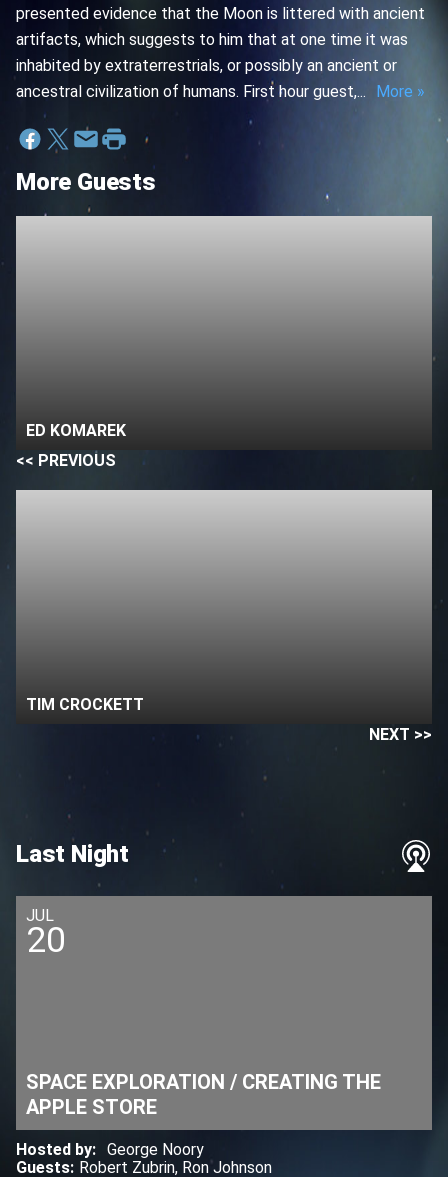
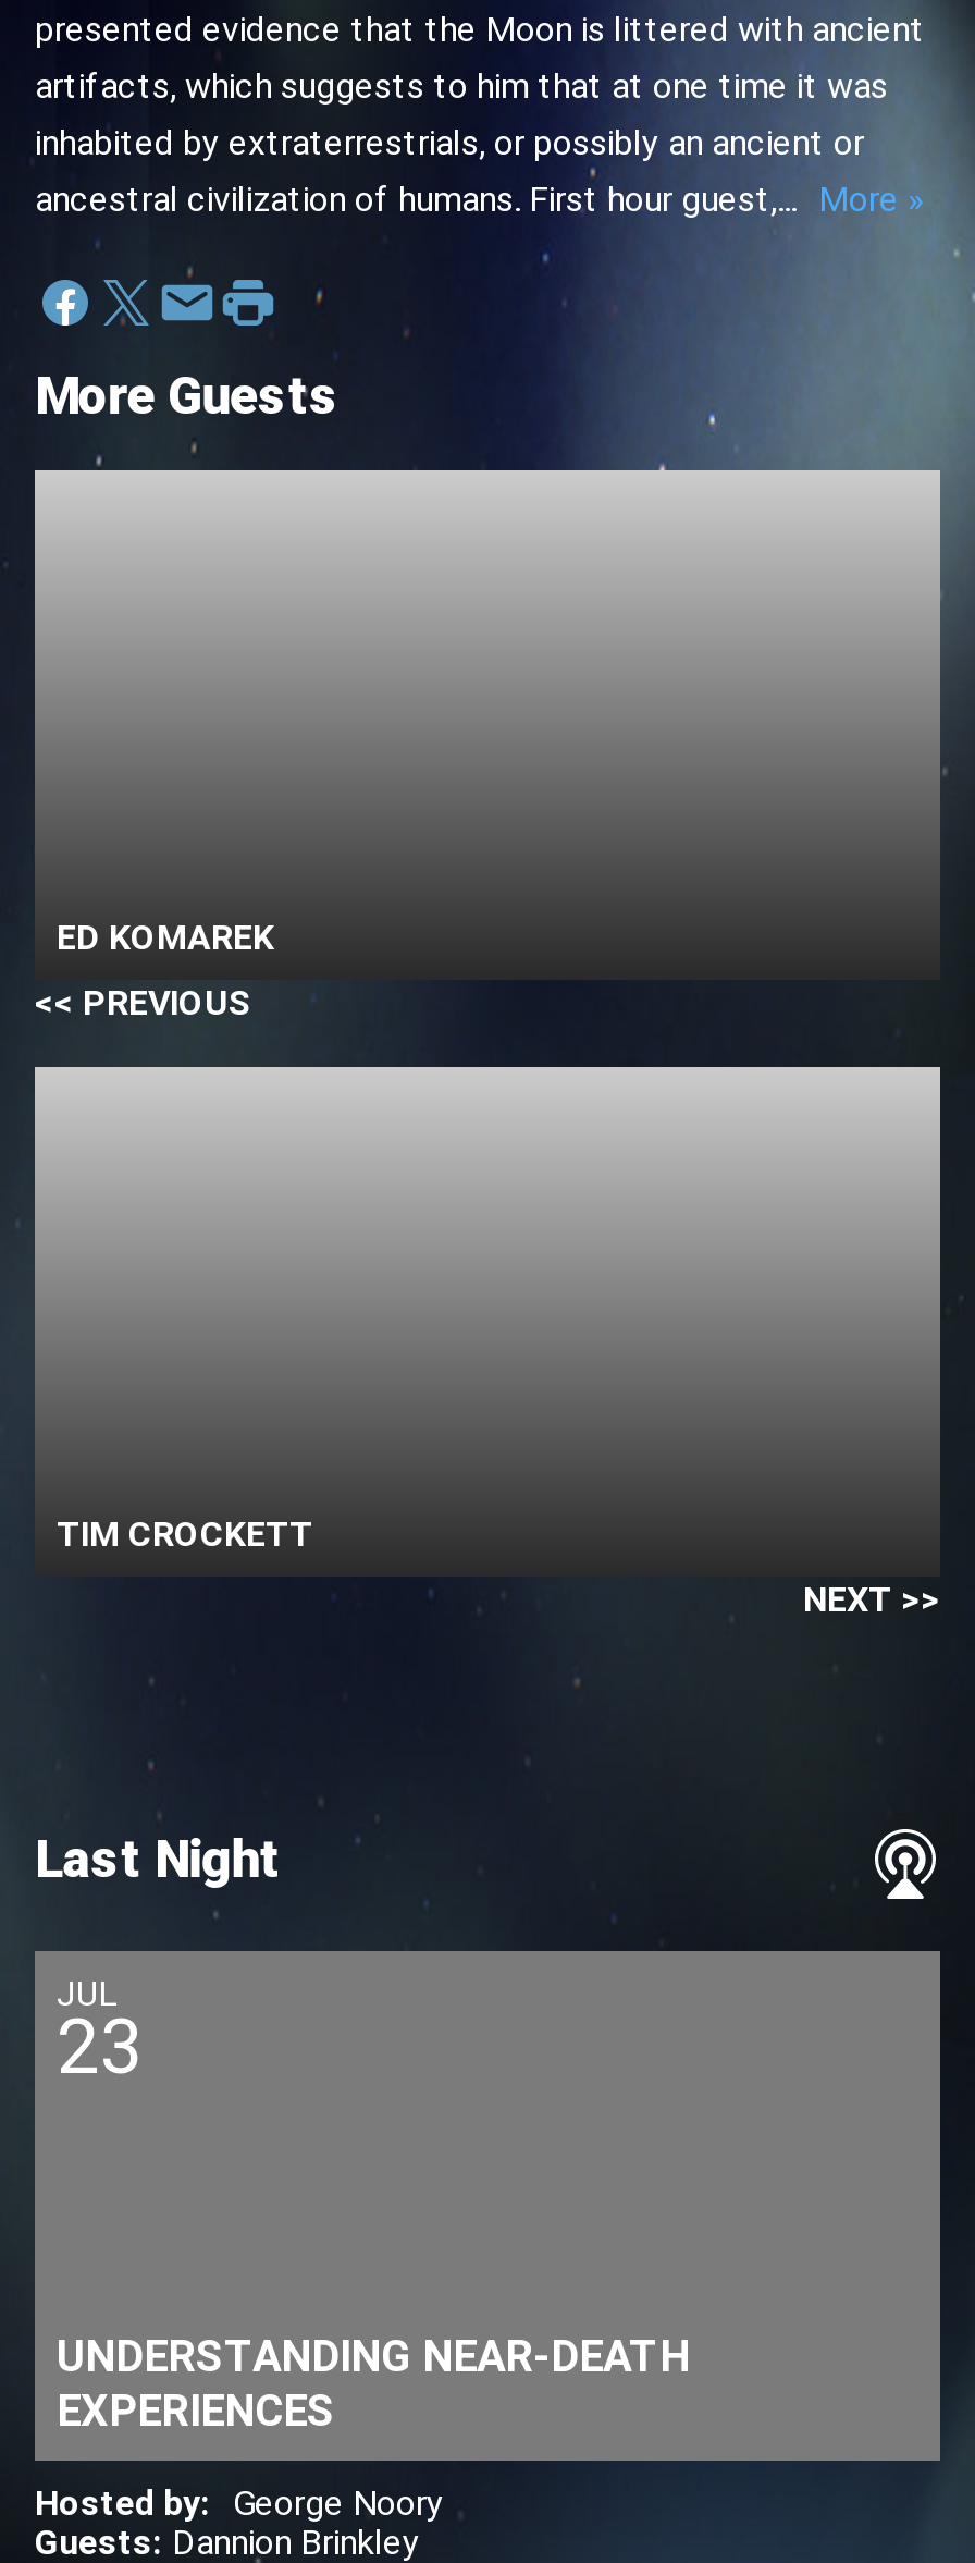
[26,920,66,961] 20 -> [57,2003,144,2092] 23
[26,1070,381,1119] SPACE EXPLORATION / CREATING THE | APPLE STORE -> [57,2330,690,2436] UNDERSTANDING NEAR-DEATH | EXPERIENCES
[16,1158,272,1177] Guests: Robert Zubrin, Ron Johnson -> [35,2522,420,2563] Guests: Dannion Brinkley

